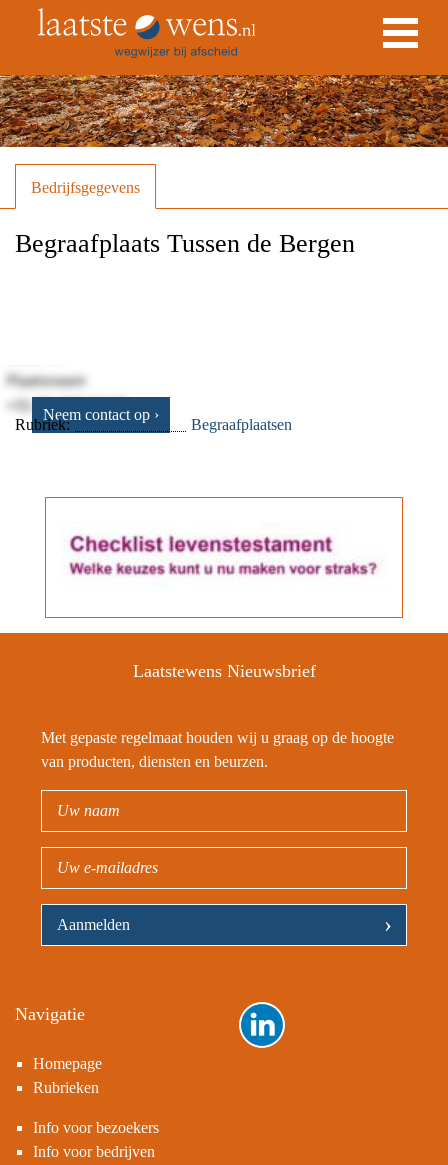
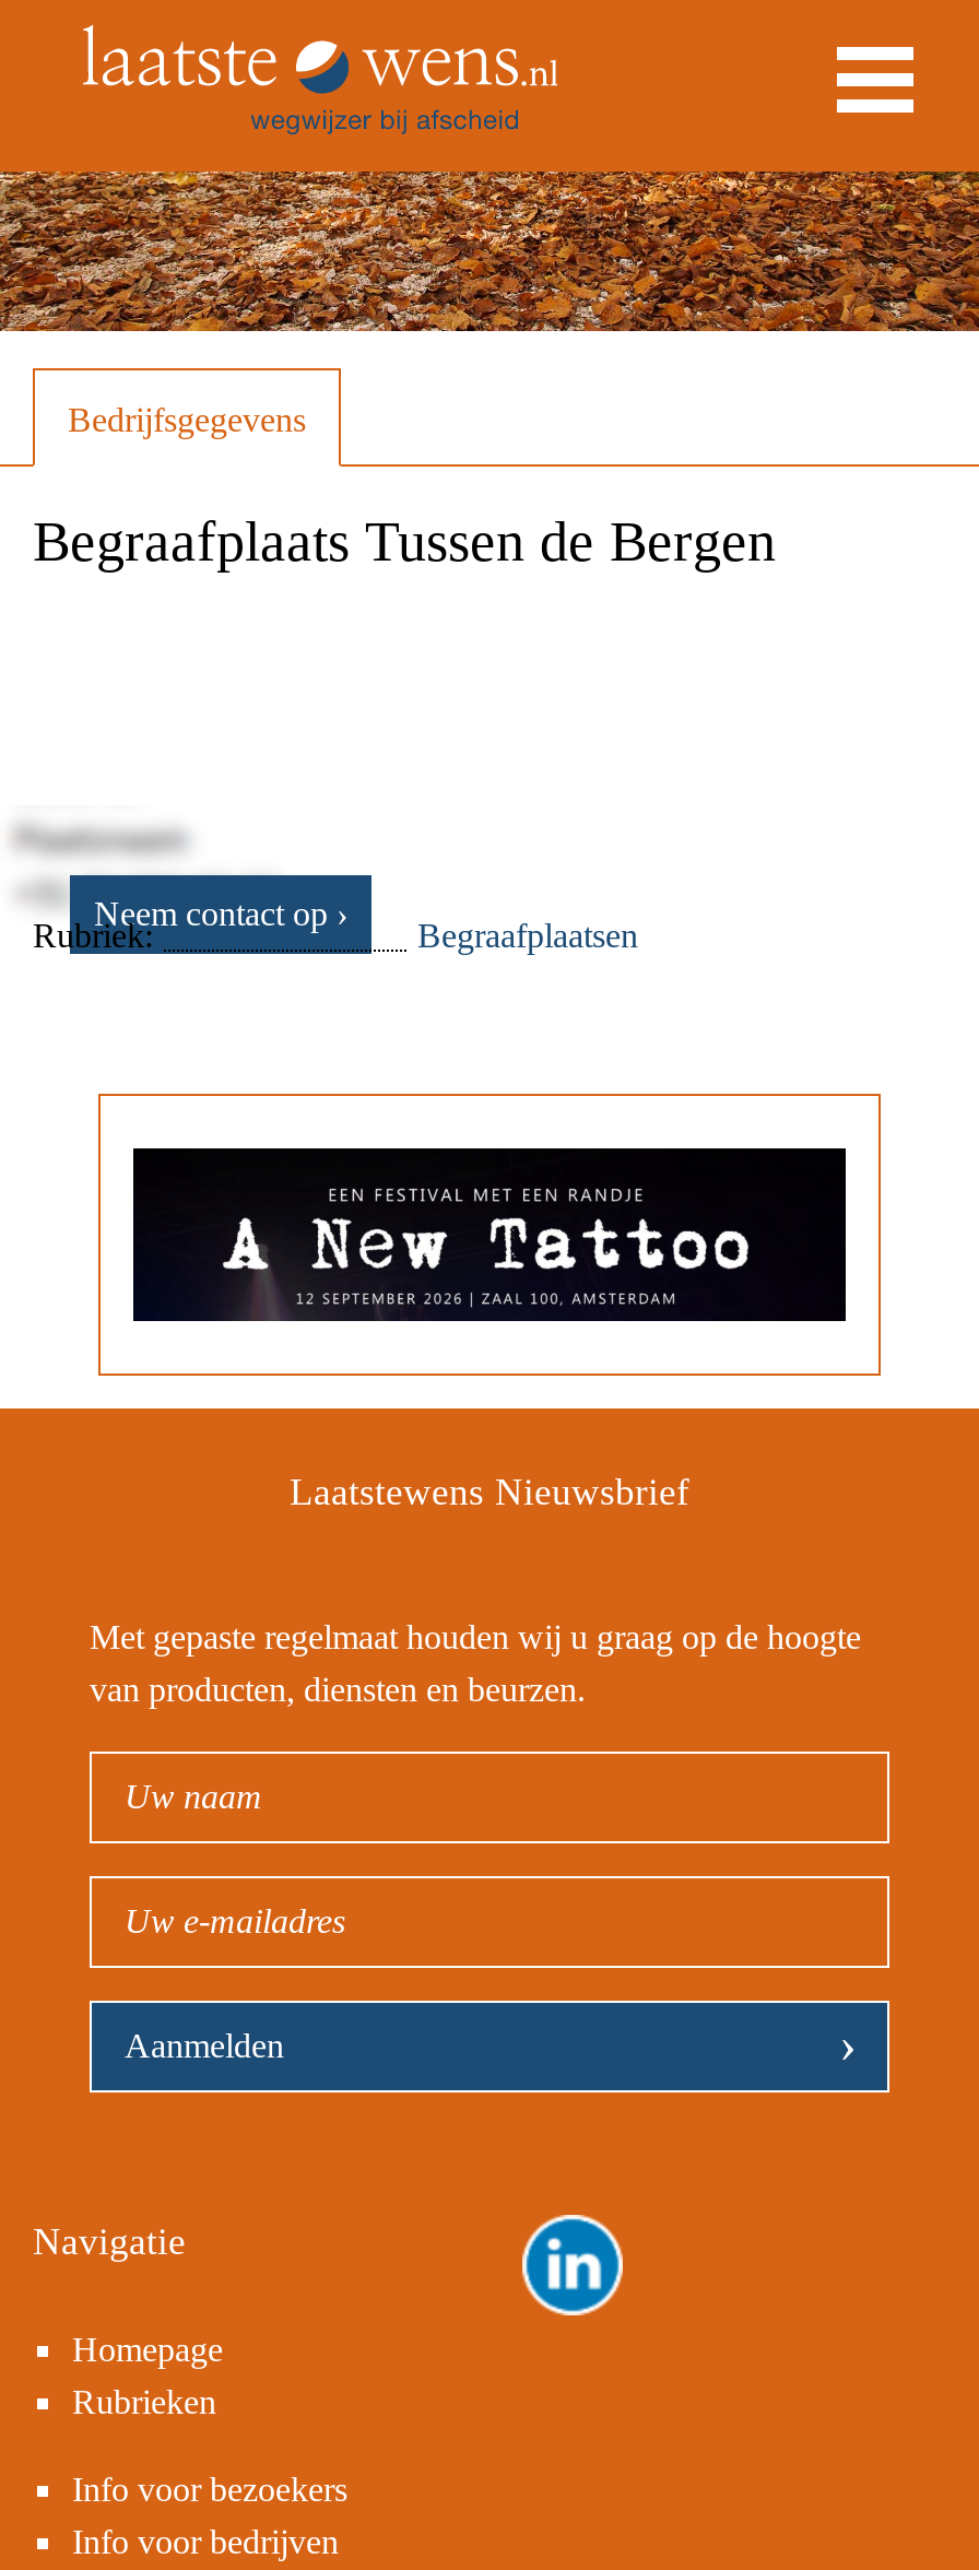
[61,522,387,593] [image] -> [131,1146,848,1323] [image]

